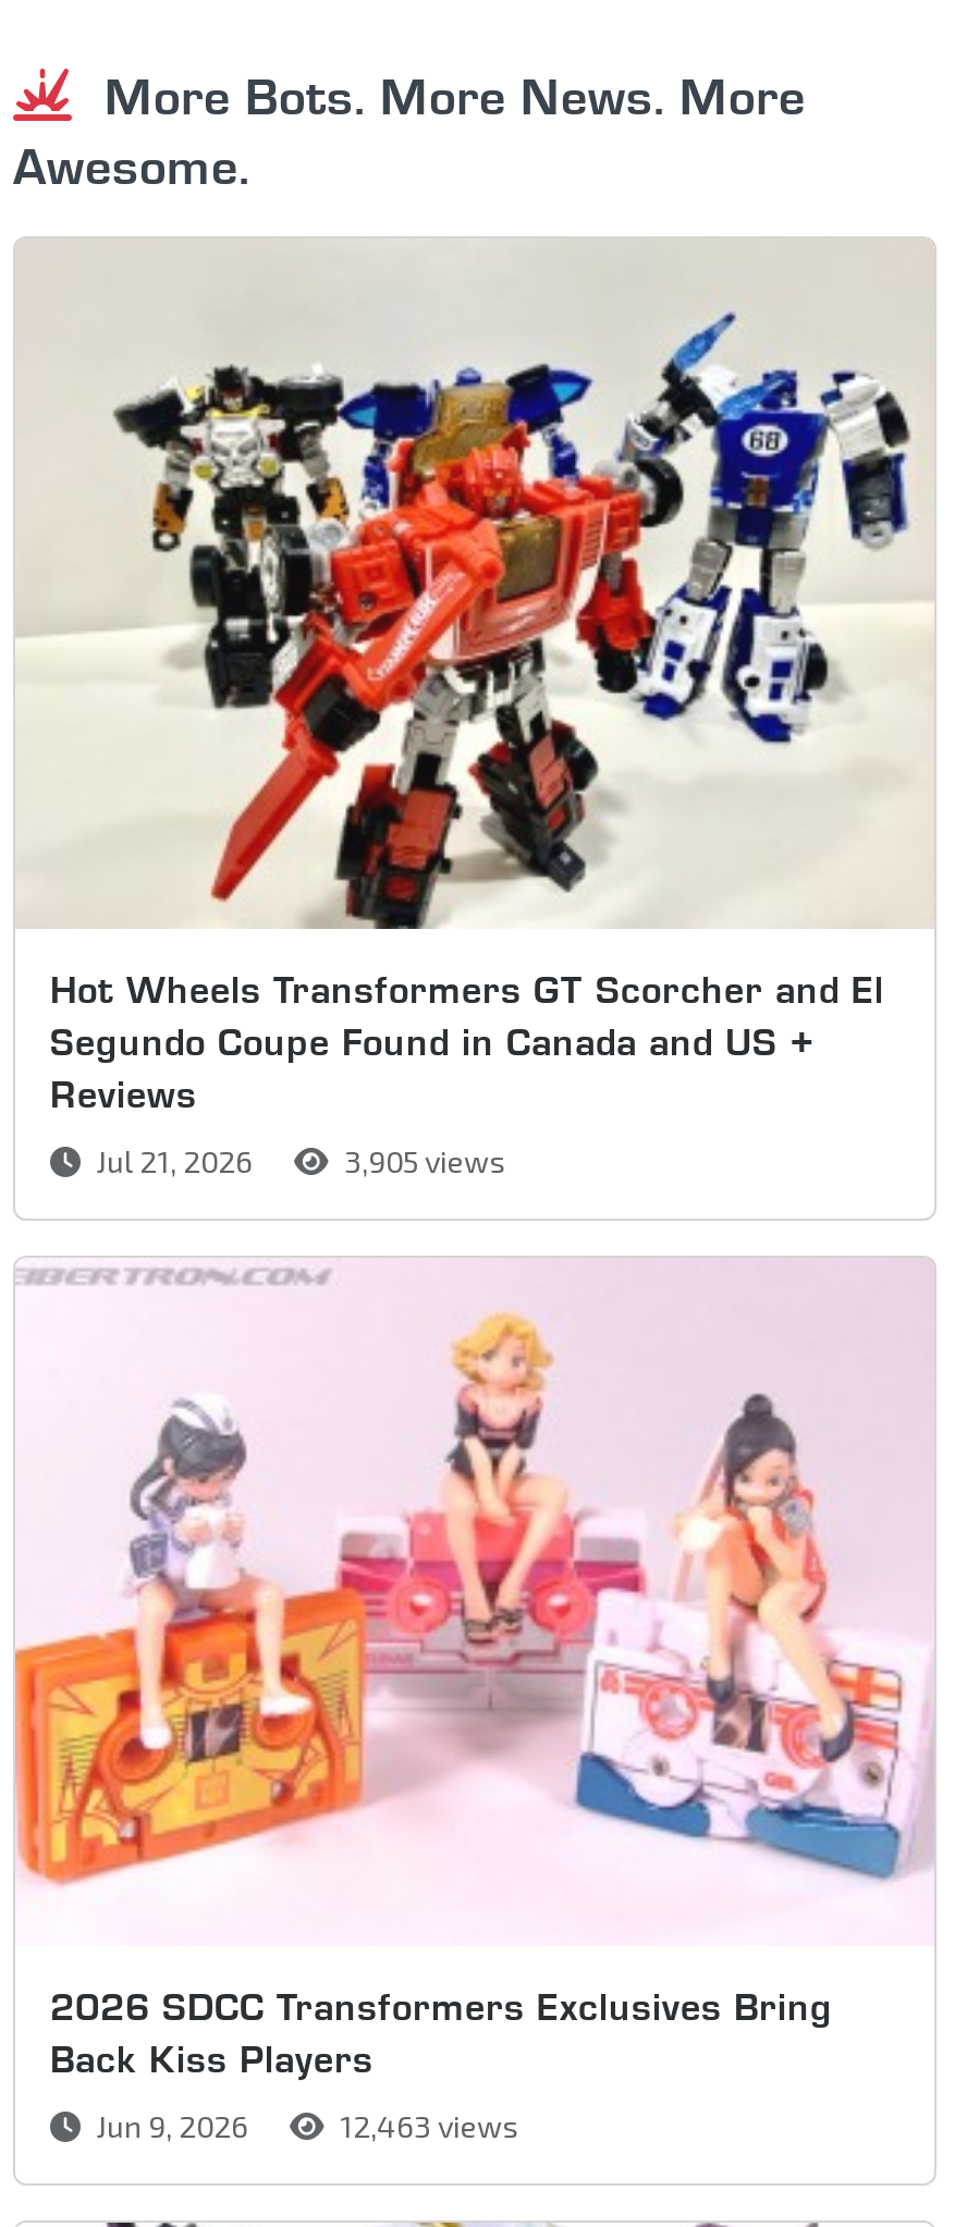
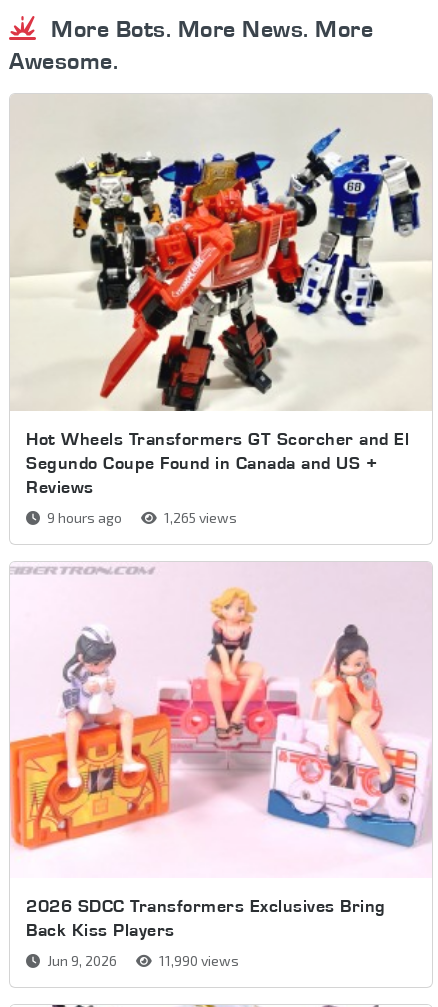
[89,1142,507,1179] Jul 21, 2026 | 3,905 views -> [44,509,237,526] 9 hours ago | 1,265 views
[333,2108,521,2145] 12,463 views -> [156,952,239,969] 11,990 views

